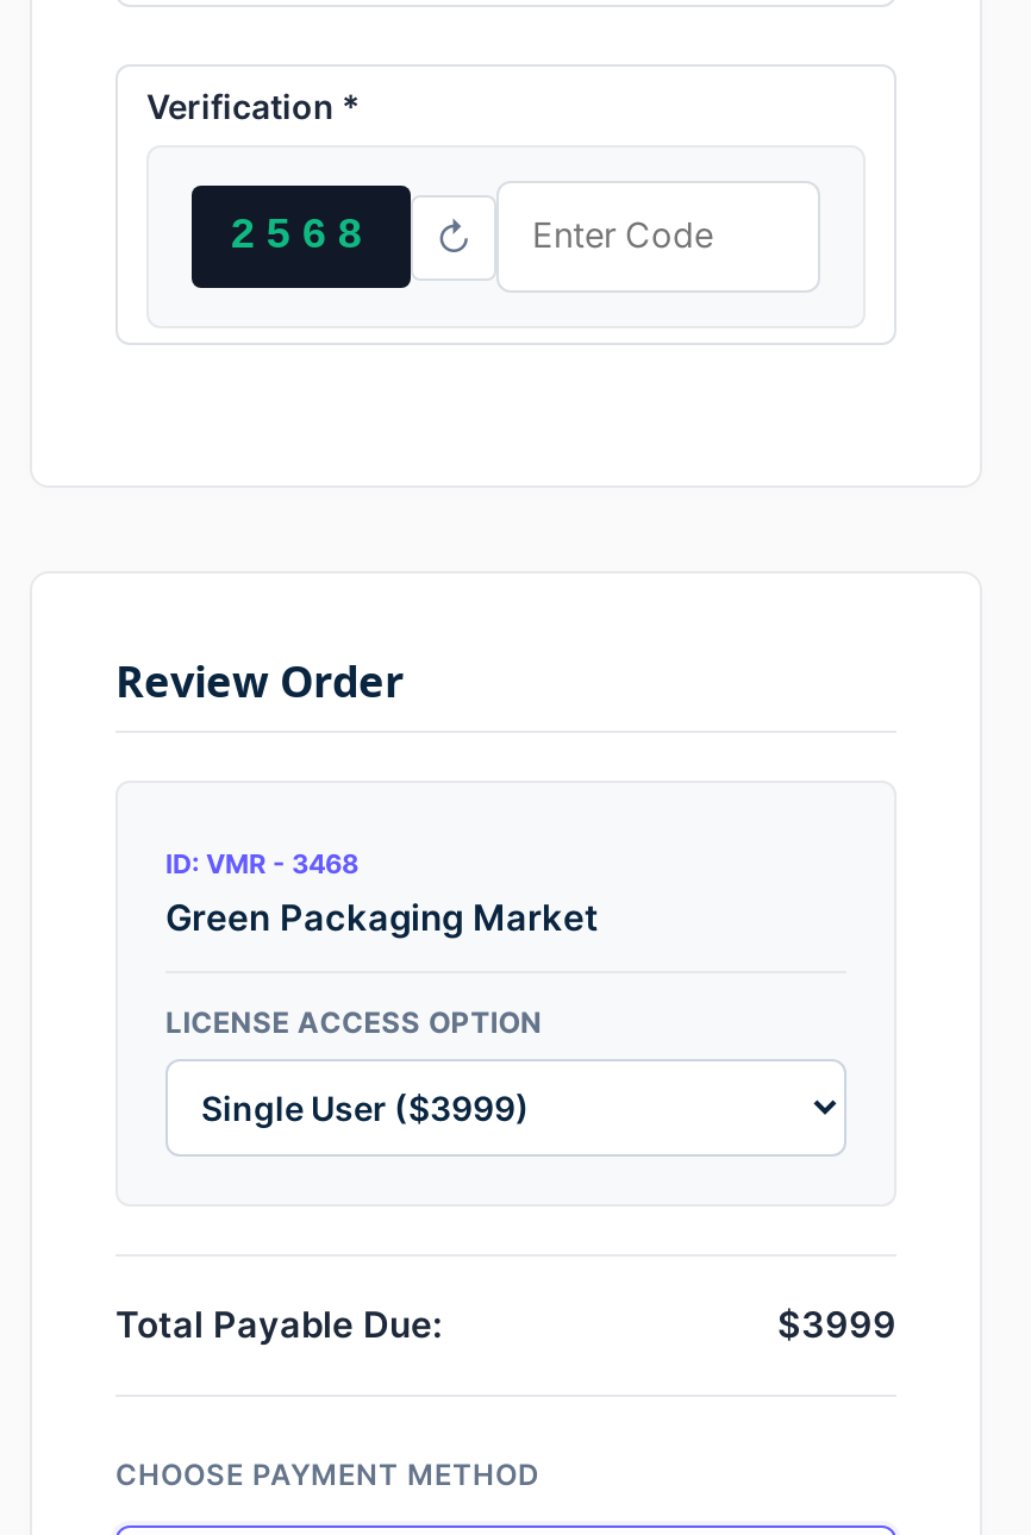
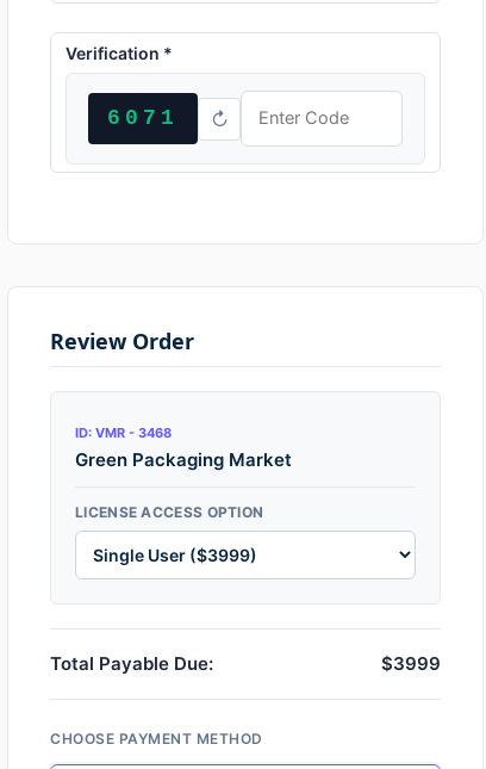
[230,212,373,259] 2568 -> [107,106,179,130] 6071

